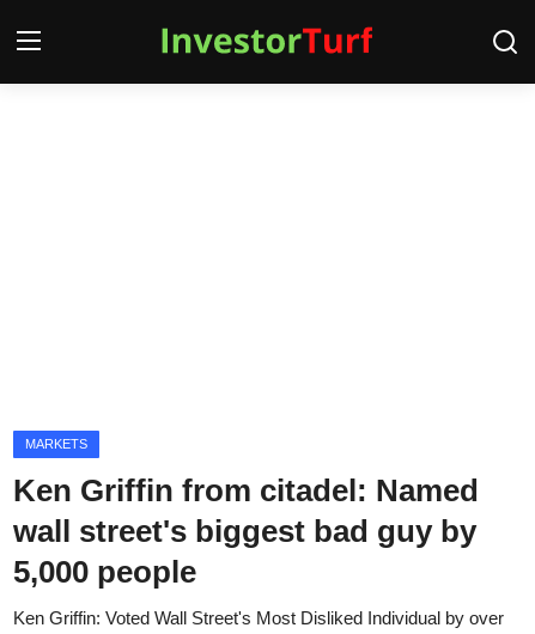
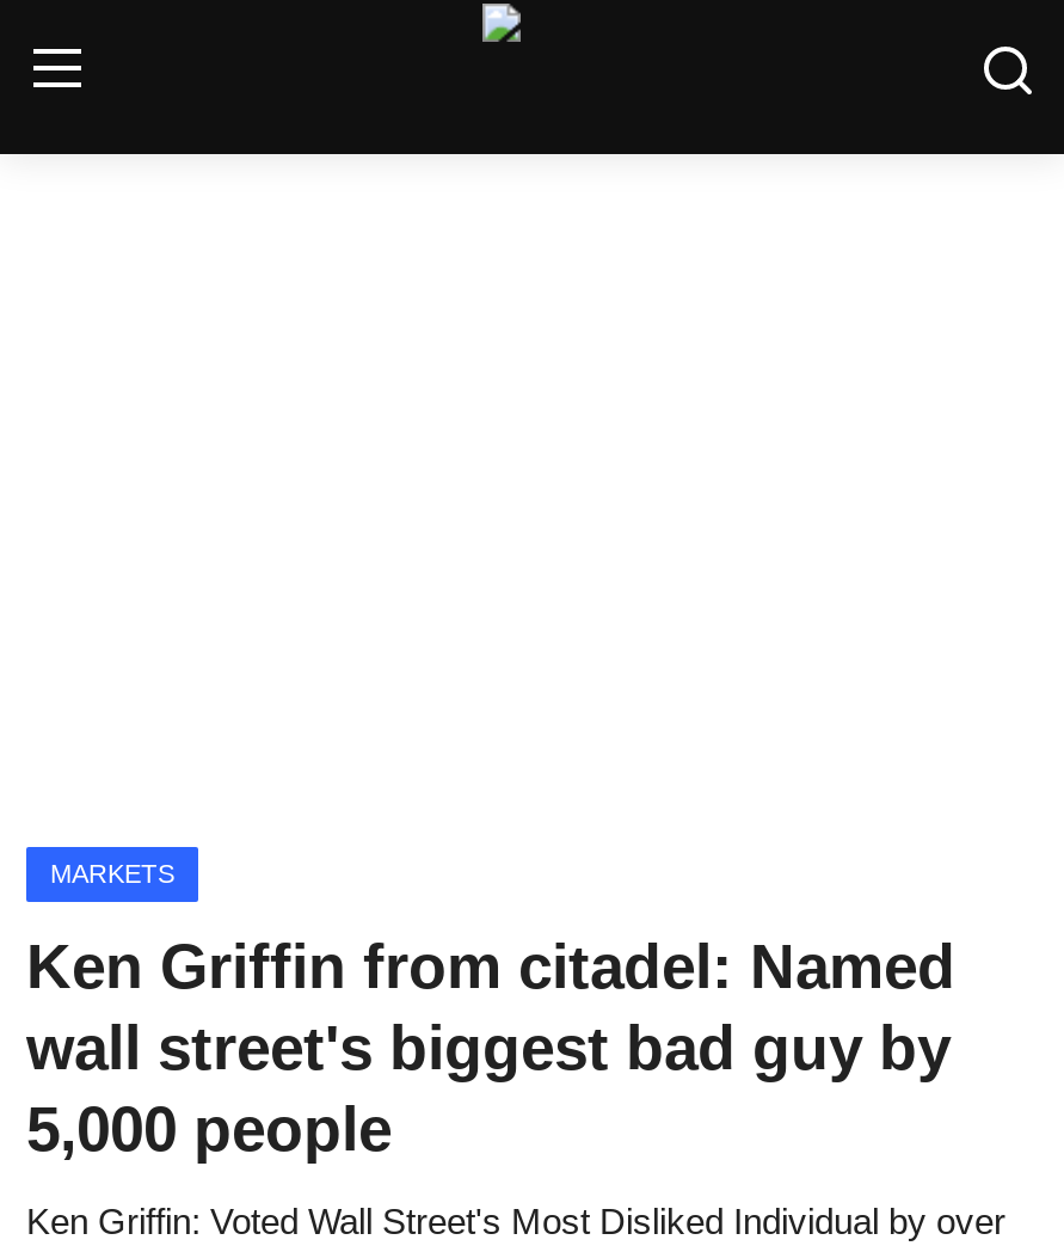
[160,8,373,55] [image] -> none

